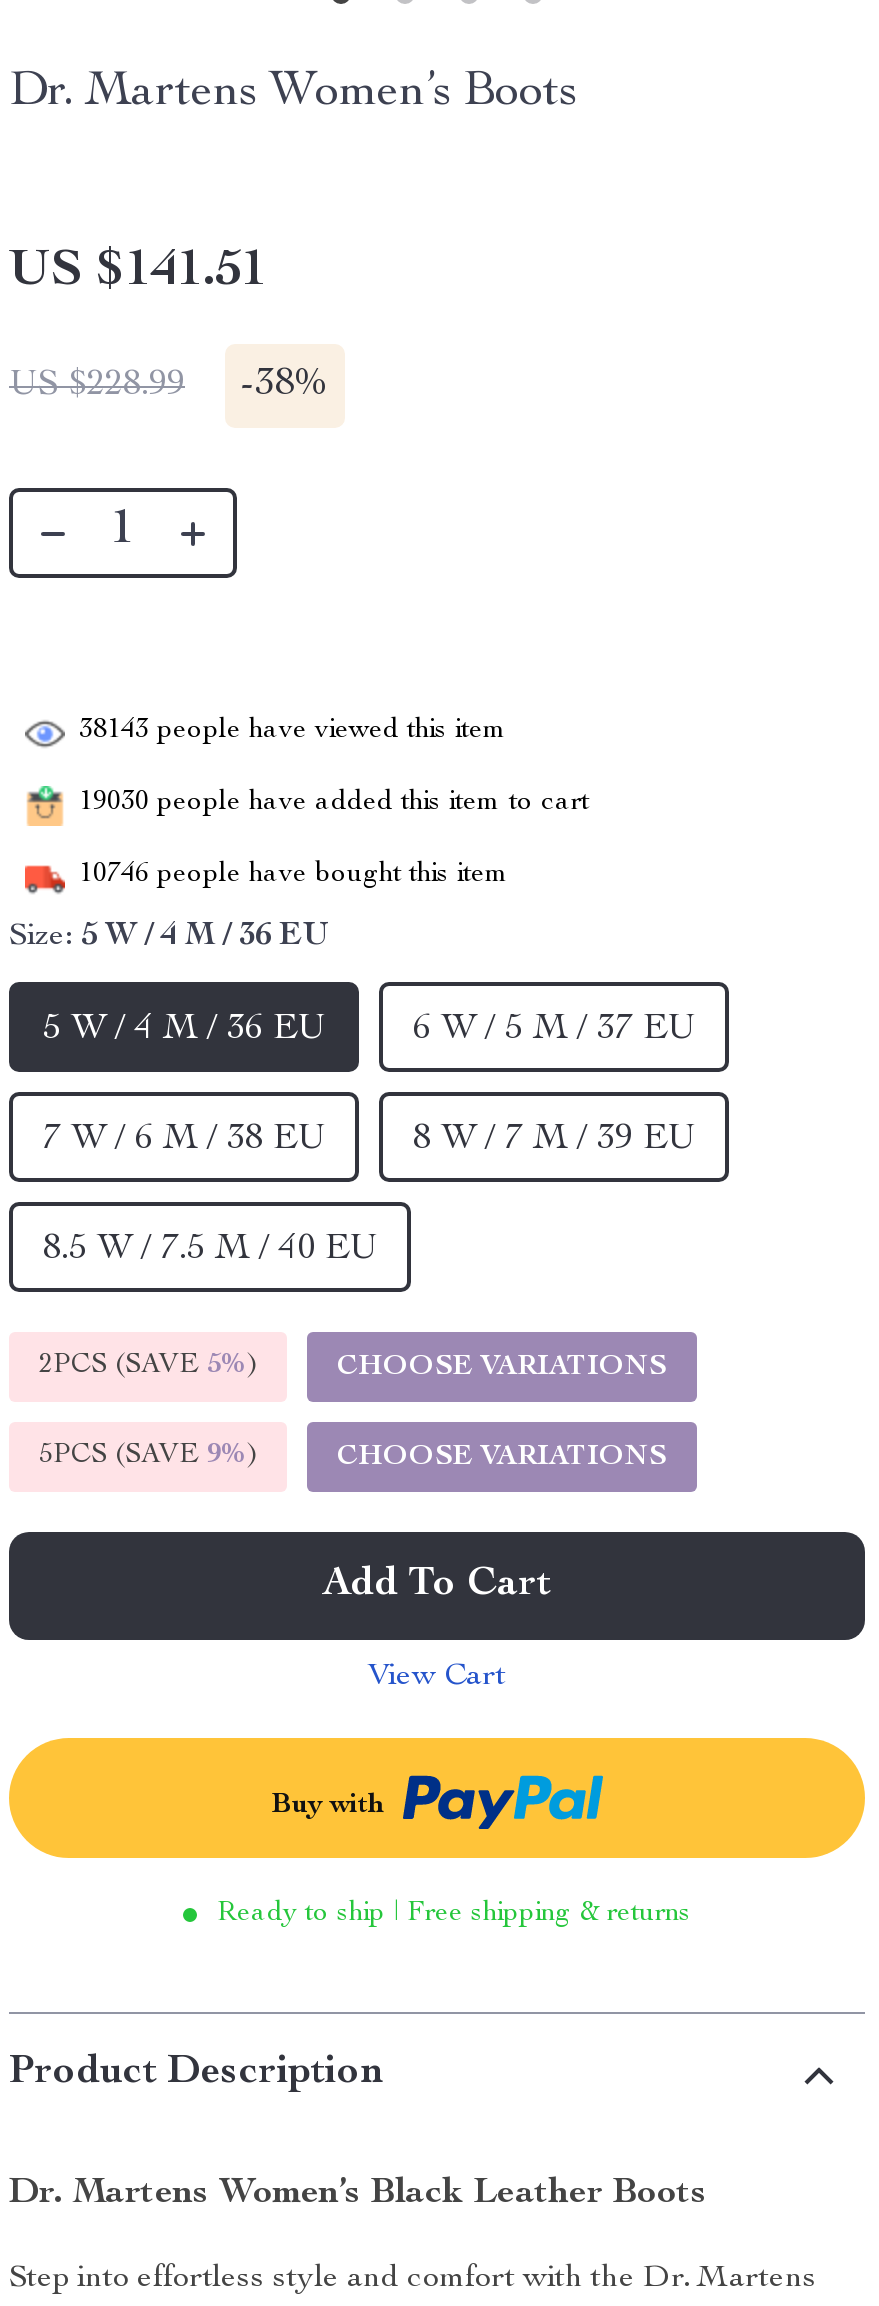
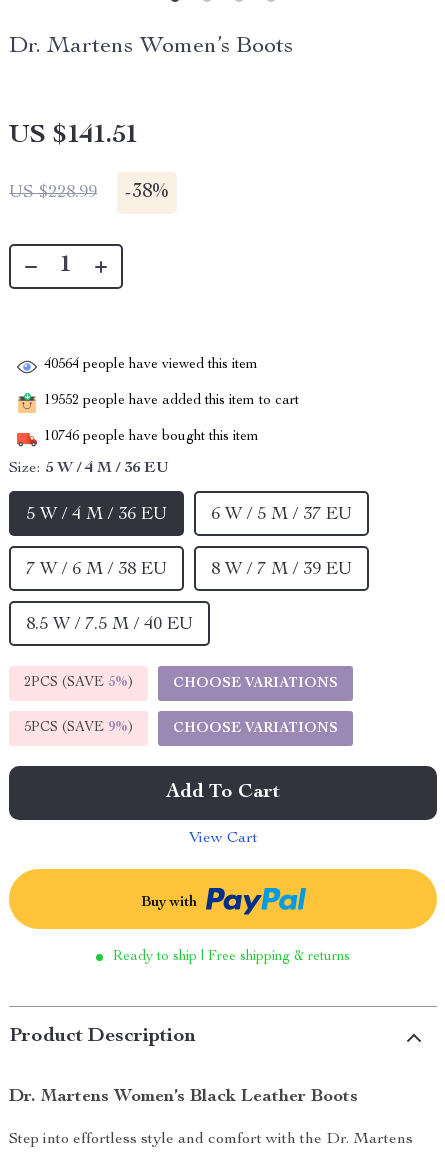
[79,717,507,745] 38143 people have viewed this item -> [44,358,258,372] 40564 people have viewed this item
[79,789,589,817] 19030 people have added this item to cart -> [44,394,299,408] 19552 people have added this item to cart

